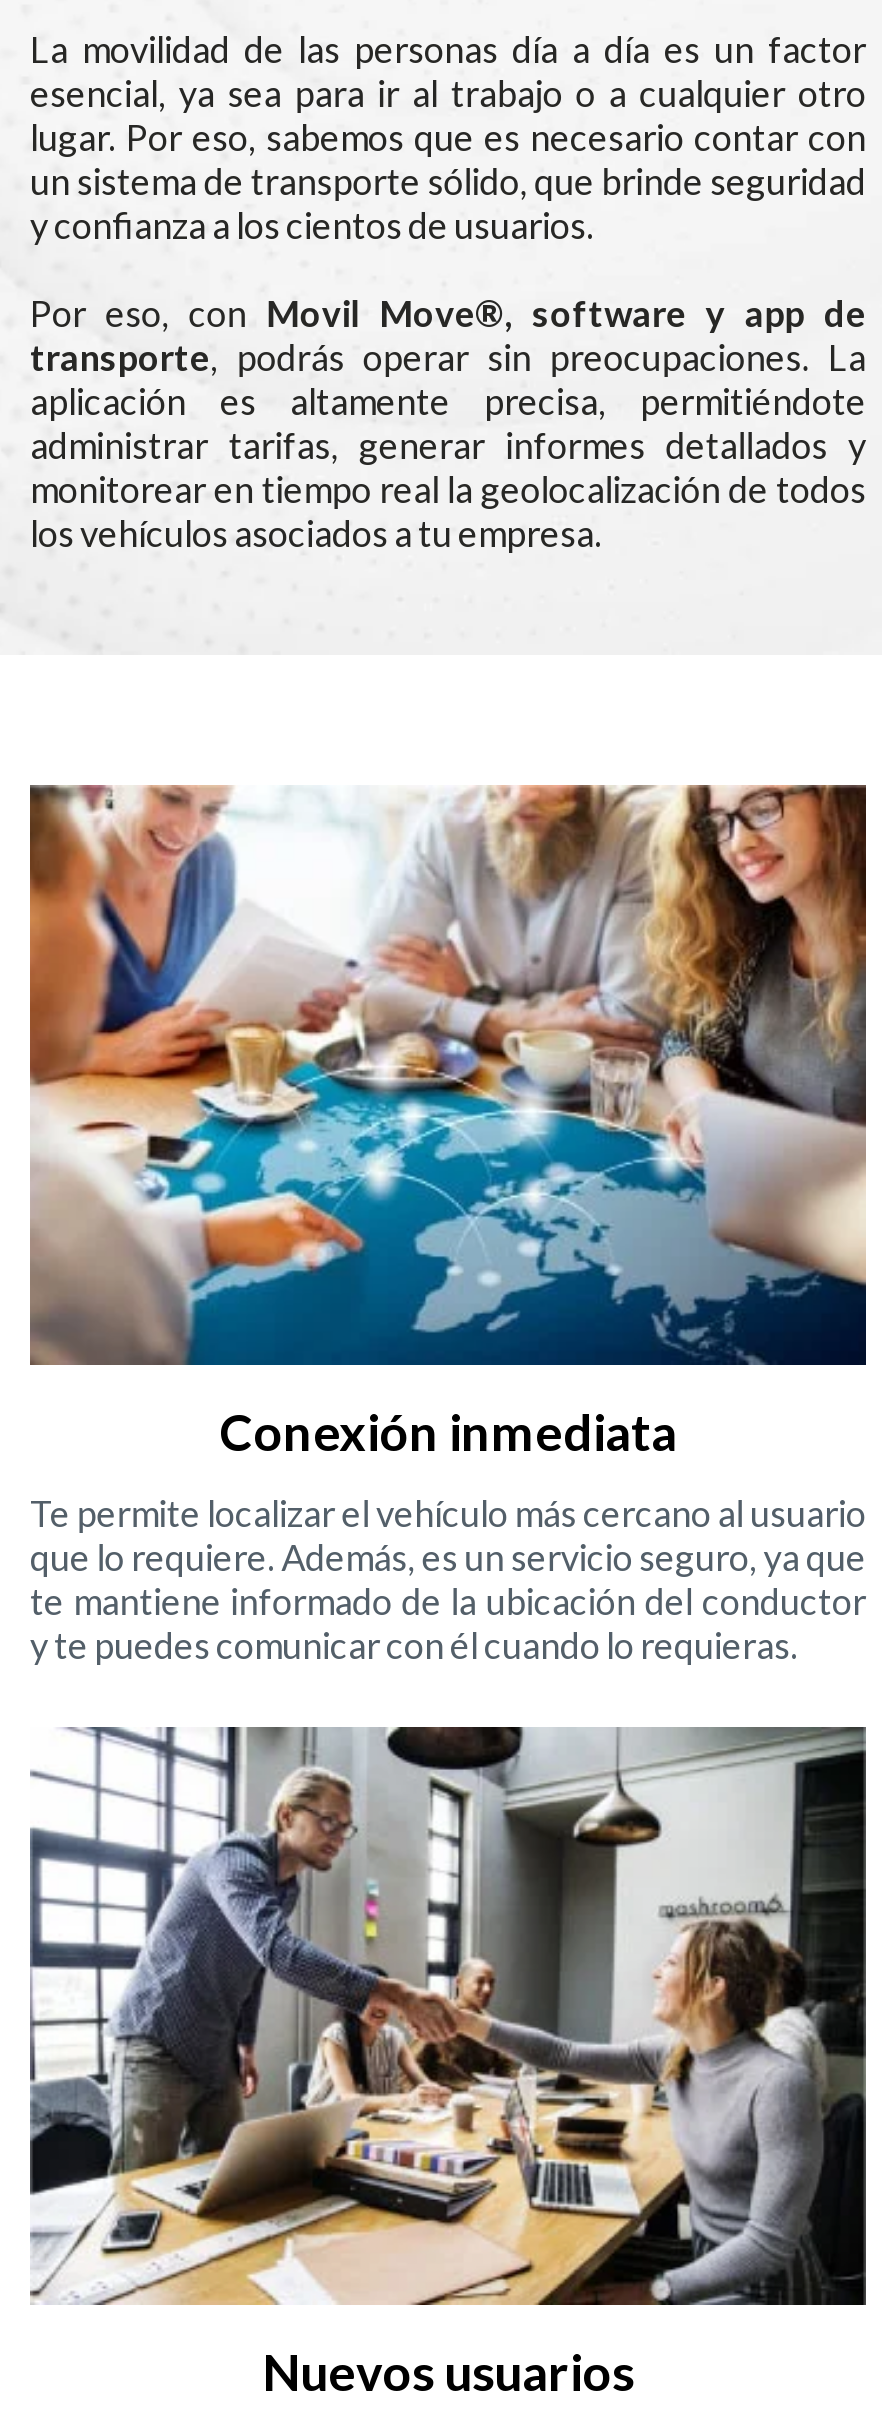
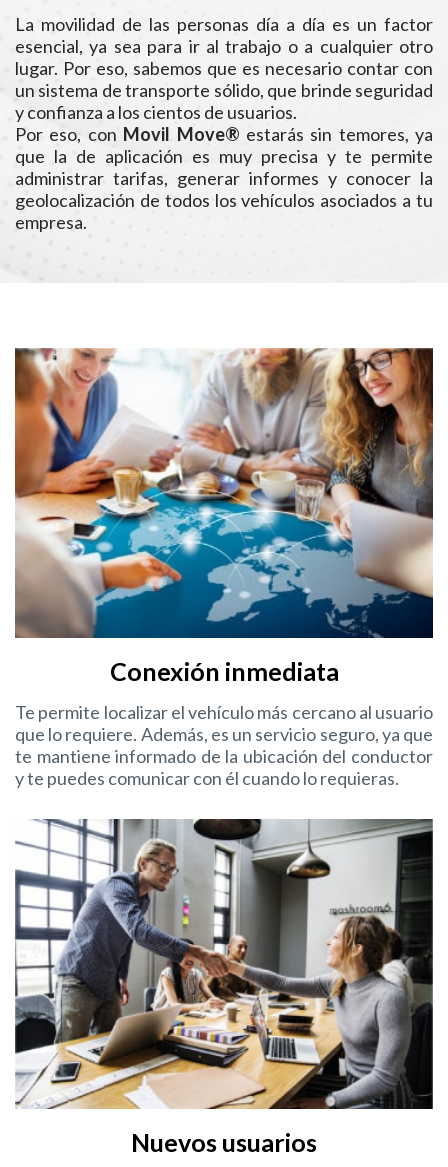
[30,291,866,555] Por eso, con Movil Move®, software y app de | transporte, podrás operar sin preocupaciones. La | aplicación es altamente precisa, permitiéndote | administrar tarifas, generar informes detallados y | monitorear en tiempo real la geolocalización de todos | los vehículos asociados a tu empresa. -> [15,123,433,233] Por eso, con Movil Move® estarás sin temores, ya | que la de aplicación es muy precisa y te permite | administrar tarifas, generar informes y conocer la | geolocalización de todos los vehículos asociados a tu | empresa.

